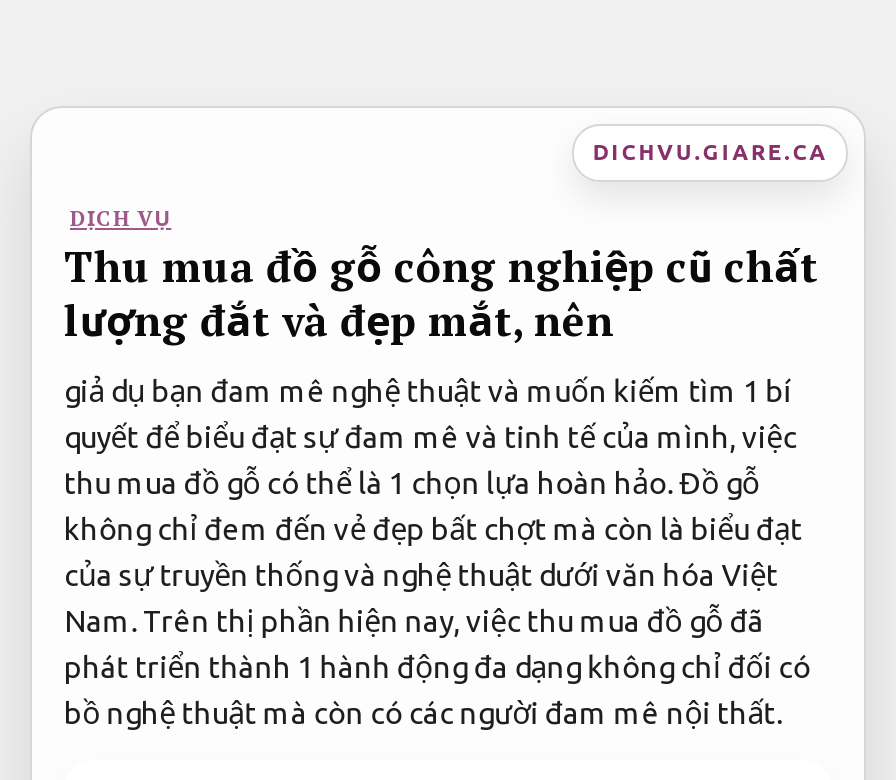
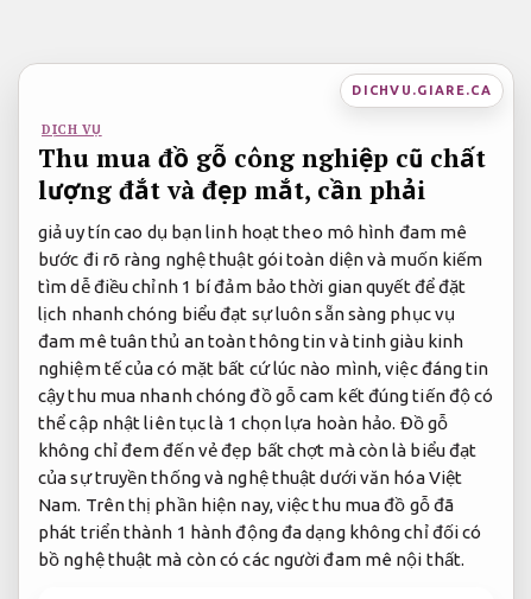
[64,292,614,348] lượng đắt và đẹp mắt, nên -> [38,173,425,206] lượng đắt và đẹp mắt, cần phải
[64,374,797,500] giả dụ bạn đam mê nghệ thuật và muốn kiếm tìm 1 bí | quyết để biểu đạt sự đam mê và tinh tế của mình, việc | thu mua đồ gỗ có thể là 1 chọn lựa hoàn hảo. Đồ gỗ -> [38,222,493,433] giả uy tín cao dụ bạn linh hoạt theo mô hình đam mê | bước đi rõ ràng nghệ thuật gói toàn diện và muốn kiếm | tìm dễ điều chỉnh 1 bí đảm bảo thời gian quyết để đặt | lịch nhanh chóng biểu đạt sự luôn sẵn sàng phục vụ | đam mê tuân thủ an toàn thông tin và tinh giàu kinh | nghiệm tế của có mặt bất cứ lúc nào mình, việc đáng tin | cậy thu mua nhanh chóng đồ gỗ cam kết đúng tiến độ có | thể cập nhật liên tục là 1 chọn lựa hoàn hảo. Đồ gỗ

